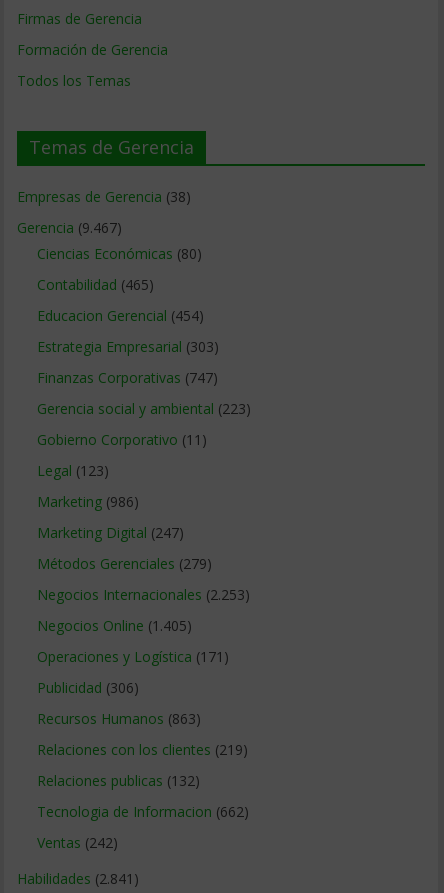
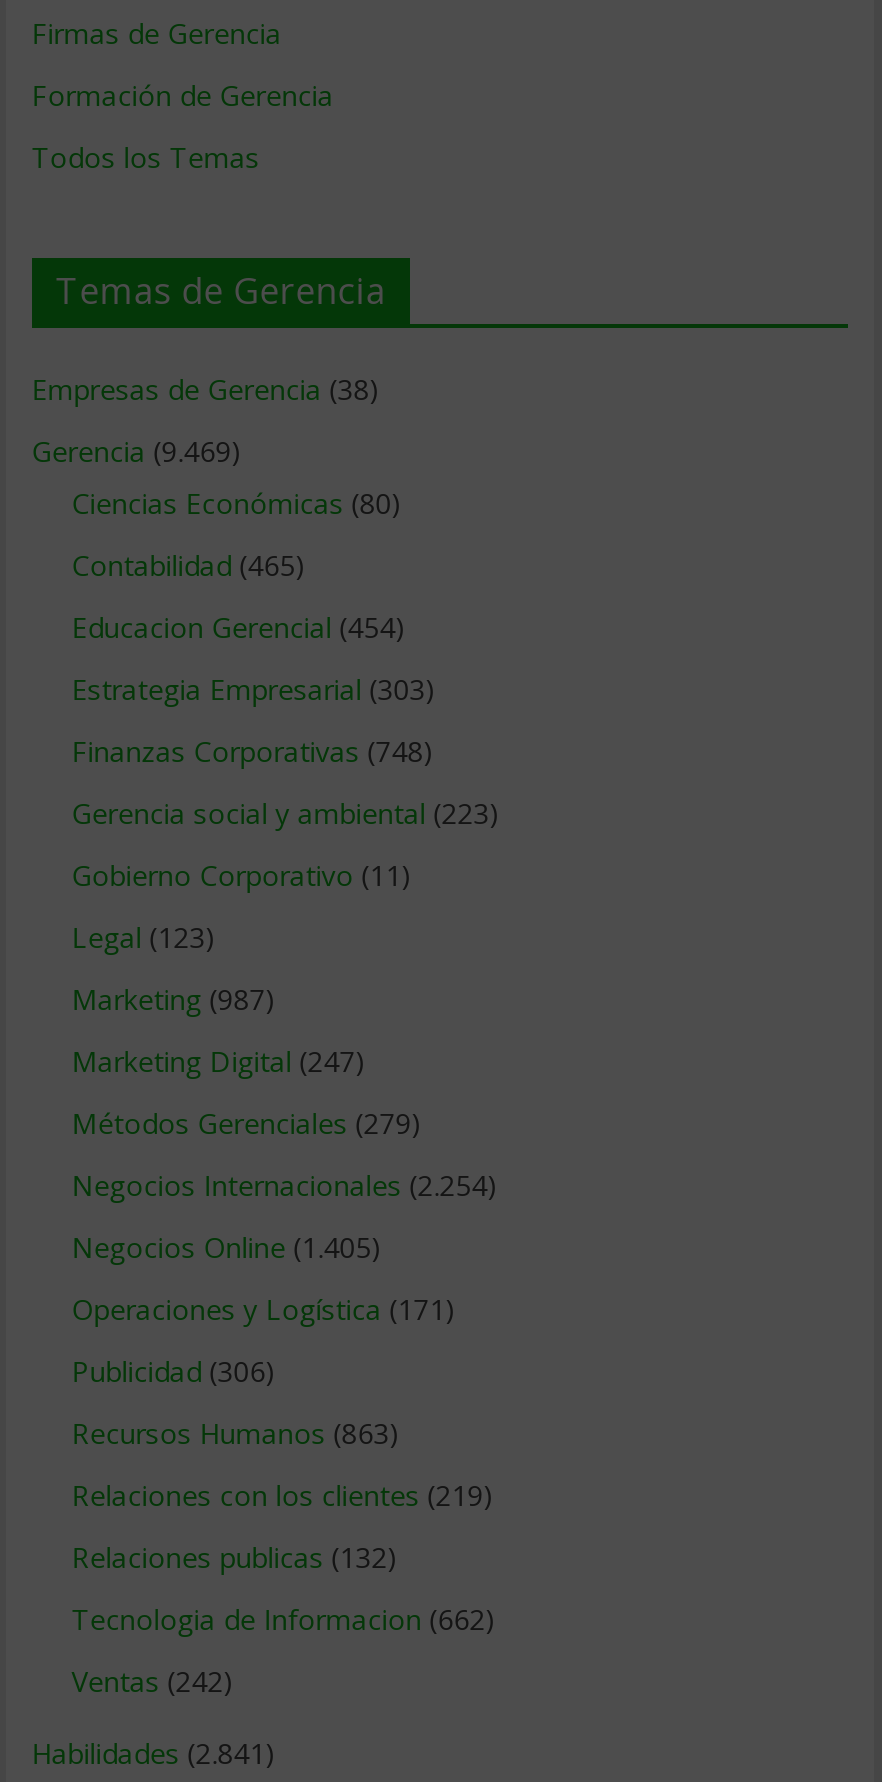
[17,218,122,237] Gerencia (9.467) -> [32,432,242,470] Gerencia (9.469)
[37,368,218,387] Finanzas Corporativas (747) -> [72,732,434,770] Finanzas Corporativas (748)
[37,492,139,511] Marketing (986) -> [72,980,276,1018] Marketing (987)
[37,585,250,604] Negocios Internacionales (2.253) -> [72,1166,498,1204] Negocios Internacionales (2.254)

